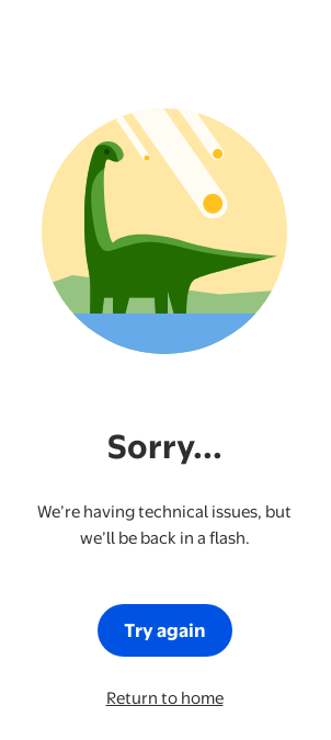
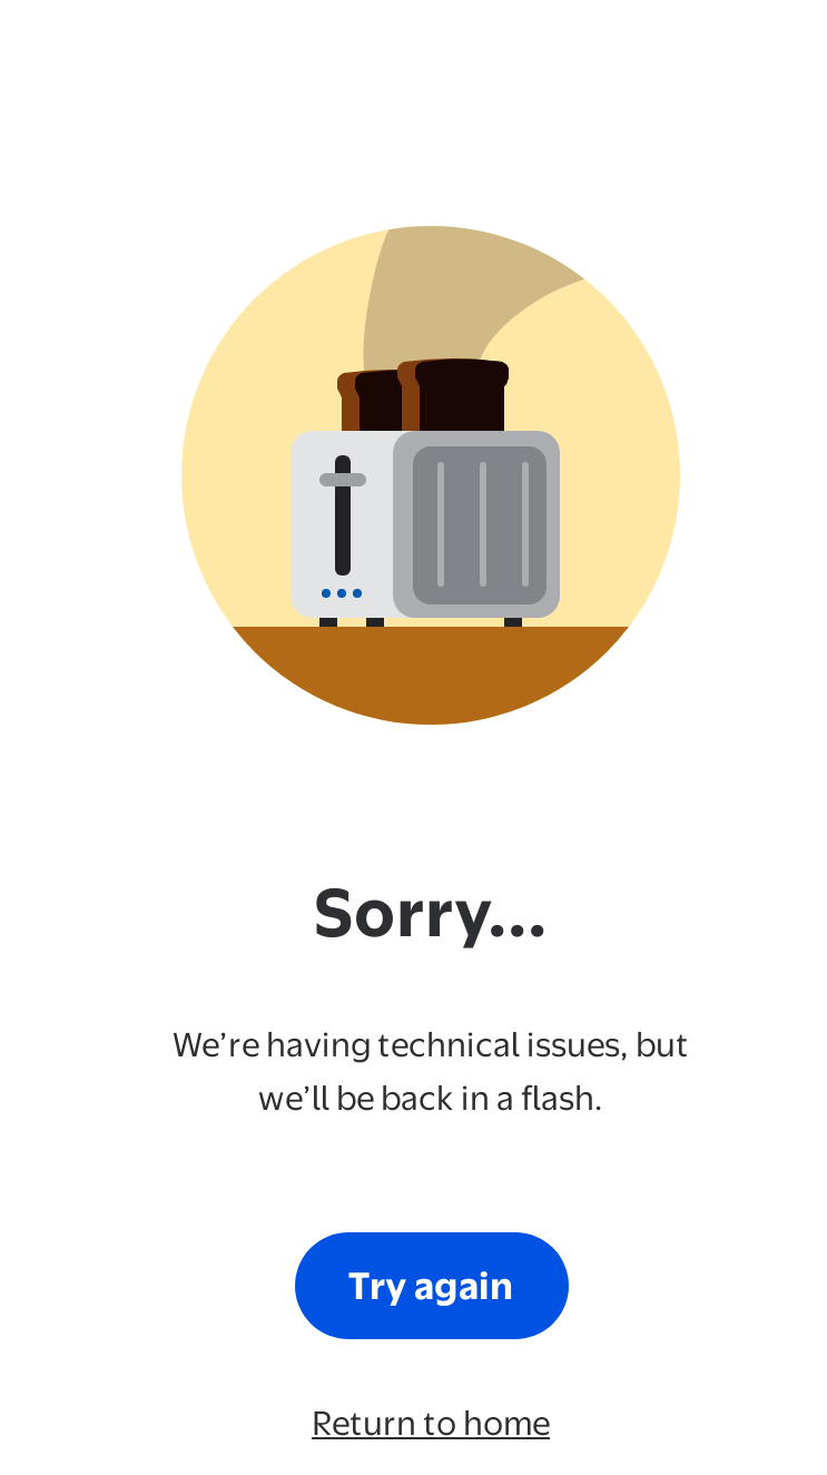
[53,110,276,355] [image] -> [206,226,651,727] [image]

